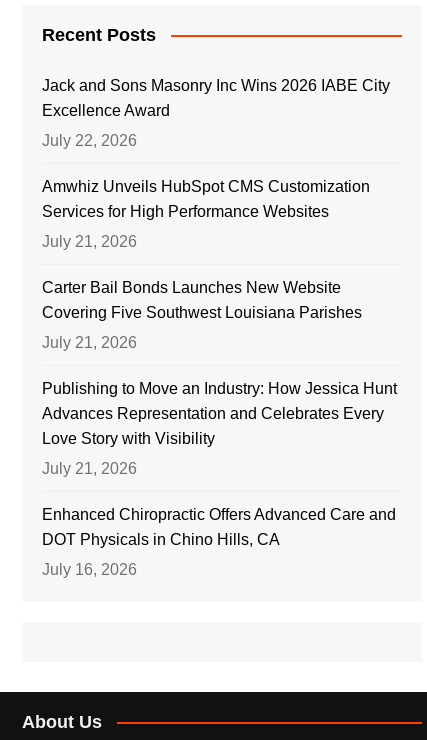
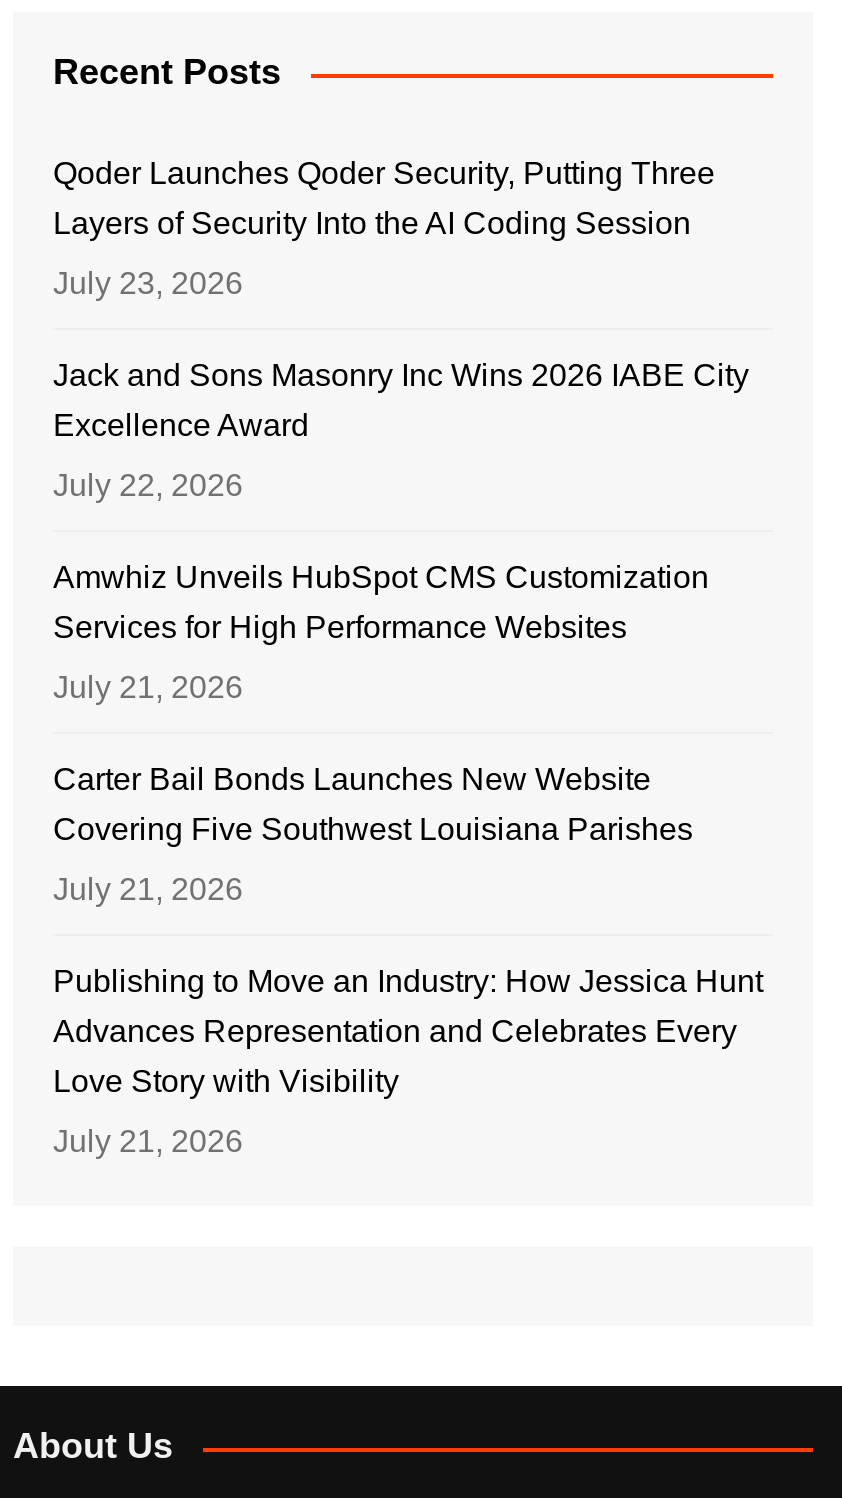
none -> [53,157,715,301] Qoder Launches Qoder Security, Putting Three | Layers of Security Into the AI Coding Session | July 23, 2026
moved [42,77,397,477] -> [53,359,763,1159]: Jack and Sons Masonry Inc Wins 2026 IABE City | Excellence Award | July 22, 2026 | ... | Love Story with Visibility | July 21, 2026
[42,506,396,578] Enhanced Chiropractic Offers Advanced Care and | DOT Physicals in Chino Hills, CA | July 16, 2026 -> none

